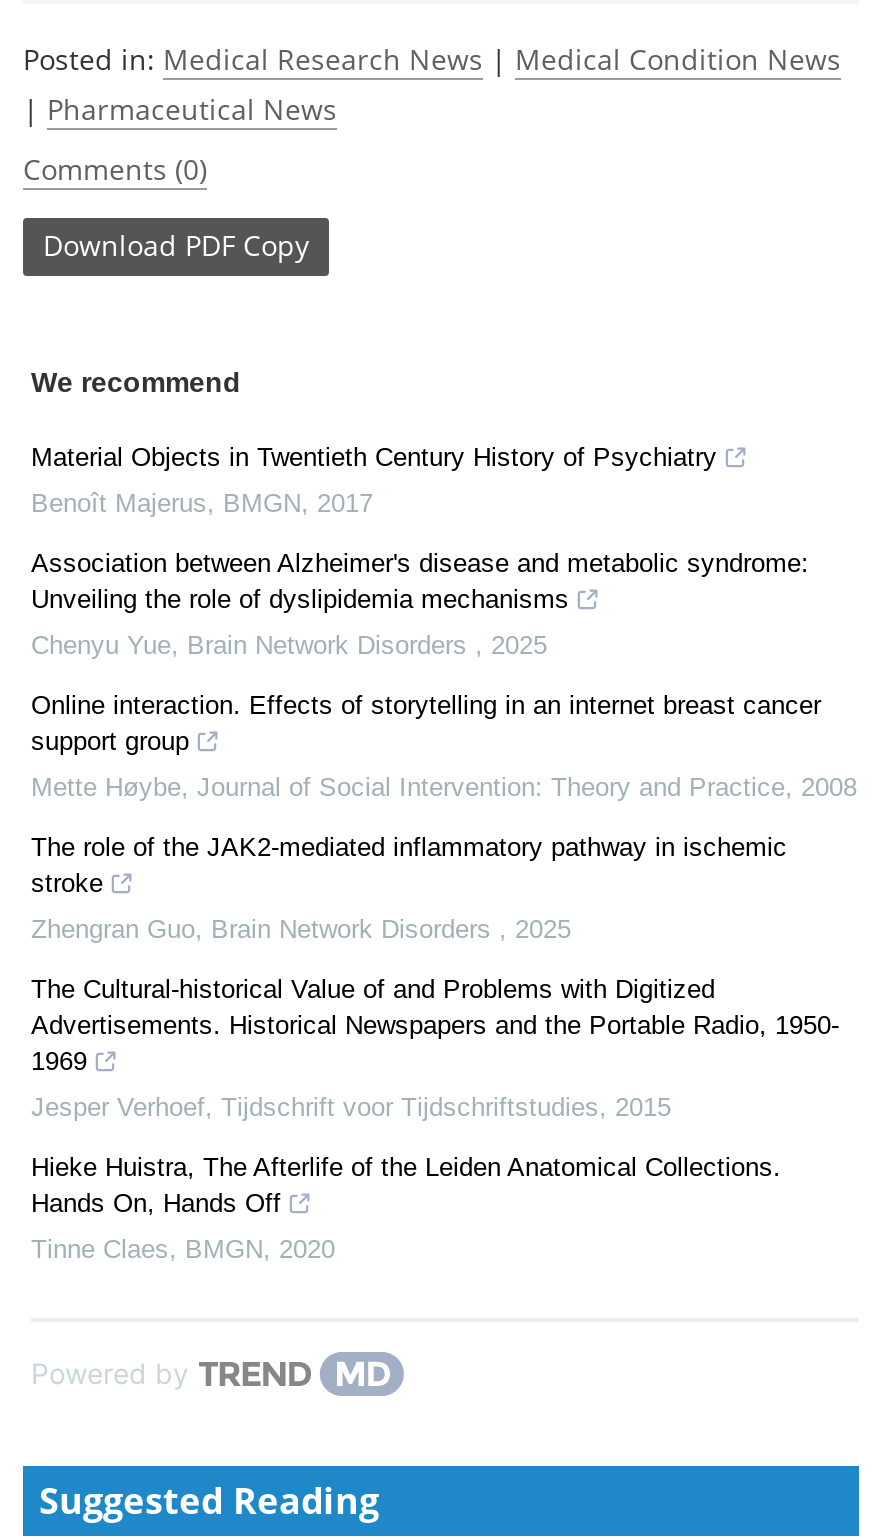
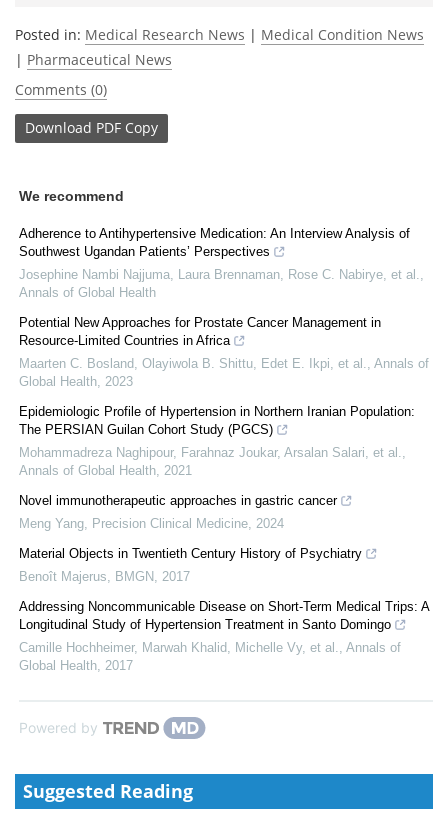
none -> [19,226,429,531] Adherence to Antihypertensive Medication: An Interview Analysis of | Southwest Ugandan Patients’ Perspectives | Josephine Nambi Najjuma, Laura Brennaman, Rose C. Nabirye, et al., | Annals of Global Health | Potential New Approaches for Prostate Cancer Management in | Resource-Limited Countries in Africa | Maarten C. Bosland, Olayiwola B. Shittu, Edet E. Ikpi, et al., Annals of | Global Health, 2023 | Epidemiologic Profile of Hypertension in Northern Iranian Population: | The PERSIAN Guilan Cohort Study (PGCS) | Mohammadreza Naghipour, Farahnaz Joukar, Arsalan Salari, et al., | Annals of Global Health, 2021 | Novel immunotherapeutic approaches in gastric cancer | Meng Yang, Precision Clinical Medicine, 2024
moved [31,442,717,518] -> [19,546,362,584]: Material Objects in Twentieth Century History of Psychiatry | Benoît Majerus, BMGN, 2017
[31,548,857,1264] Association between Alzheimer's disease and metabolic syndrome: | Unveiling the role of dyslipidemia mechanisms | Chenyu Yue, Brain Network Disorders, 2025 | Online interaction. Effects of storytelling in an internet breast cancer | support group | Mette Høybe, Journal of Social Intervention: Theory and Practice, 2008 | The role of the JAK2-mediated inflammatory pathway in ischemic | stroke | Zhengran Guo, Brain Network Disorders, 2025 | The Cultural-historical Value of and Problems with Digitized | Advertisements. Historical Newspapers and the Portable Radio, 1950- | 1969 | Jesper Verhoef, Tijdschrift voor Tijdschriftstudies, 2015 | Hieke Huistra, The Afterlife of the Leiden Anatomical Collections. | Hands On, Hands Off | Tinne Claes, BMGN, 2020 -> [19,599,429,673] Addressing Noncommunicable Disease on Short-Term Medical Trips: A | Longitudinal Study of Hypertension Treatment in Santo Domingo | Camille Hochheimer, Marwah Khalid, Michelle Vy, et al., Annals of | Global Health, 2017

